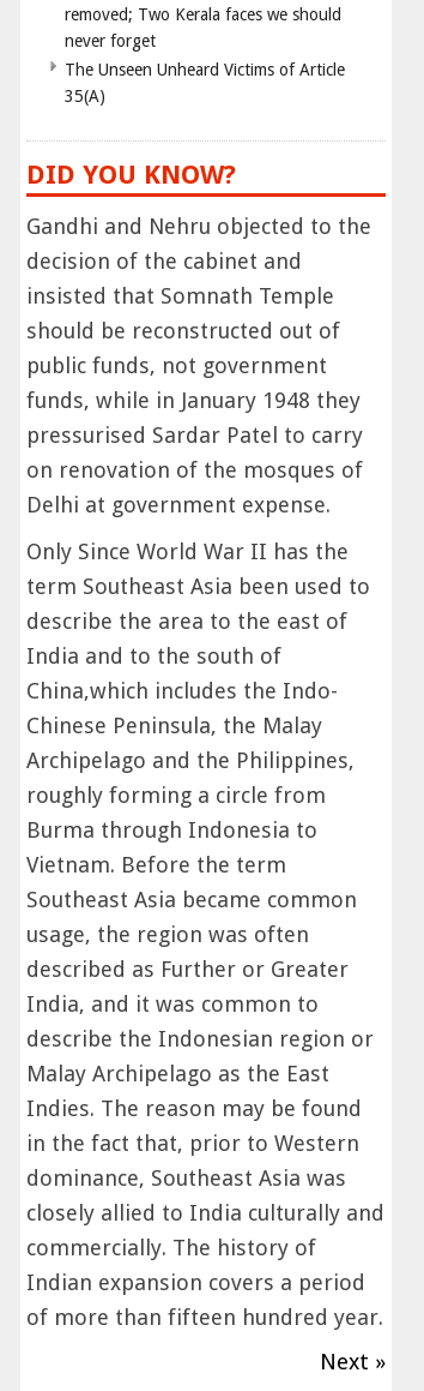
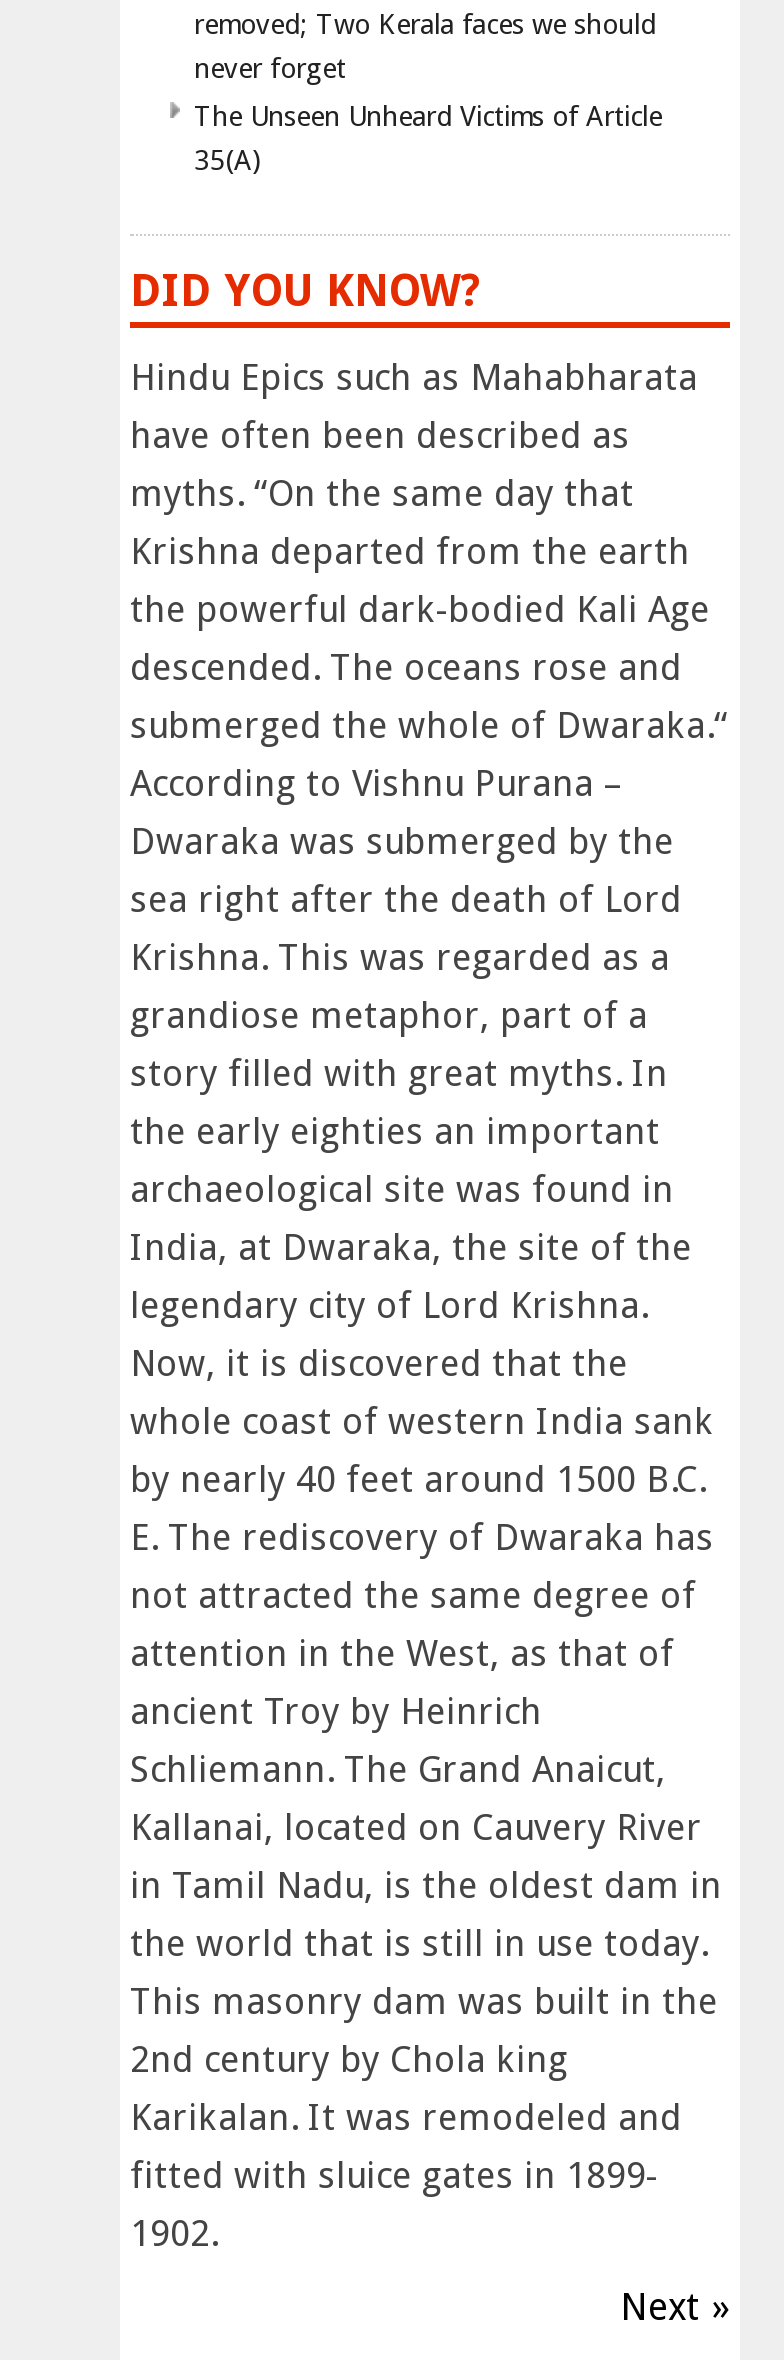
[26,214,384,1330] Gandhi and Nehru objected to the | decision of the cabinet and | insisted that Somnath Temple | should be reconstructed out of | public funds, not government | funds, while in January 1948 they | pressurised Sardar Patel to carry | on renovation of the mosques of | Delhi at government expense. | Only Since World War II has the | term Southeast Asia been used to | describe the area to the east of | India and to the south of | China,which includes the Indo- | Chinese Peninsula, the Malay | Archipelago and the Philippines, | roughly forming a circle from | Burma through Indonesia to | Vietnam. Before the term | Southeast Asia became common | usage, the region was often | described as Further or Greater | India, and it was common to | describe the Indonesian region or | Malay Archipelago as the East | Indies. The reason may be found | in the fact that, prior to Western | dominance, Southeast Asia was | closely allied to India culturally and | commercially. The history of | Indian expansion covers a period | of more than fifteen hundred year. -> [130,357,728,2255] Hindu Epics such as Mahabharata | have often been described as | myths. “On the same day that | Krishna departed from the earth | the powerful dark-bodied Kali Age | descended. The oceans rose and | submerged the whole of Dwaraka.“ | According to Vishnu Purana – | Dwaraka was submerged by the | sea right after the death of Lord | Krishna. This was regarded as a | grandiose metaphor, part of a | story filled with great myths. In | the early eighties an important | archaeological site was found in | India, at Dwaraka, the site of the | legendary city of Lord Krishna. | Now, it is discovered that the | whole coast of western India sank | by nearly 40 feet around 1500 B.C. | E. The rediscovery of Dwaraka has | not attracted the same degree of | attention in the West, as that of | ancient Troy by Heinrich | Schliemann. The Grand Anaicut, | Kallanai, located on Cauvery River | in Tamil Nadu, is the oldest dam in | the world that is still in use today. | This masonry dam was built in the | 2nd century by Chola king | Karikalan. It was remodeled and | fitted with sluice gates in 1899- | 1902.

